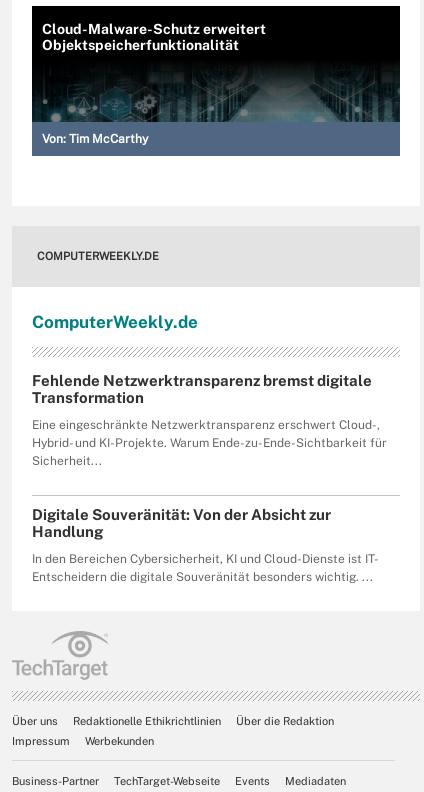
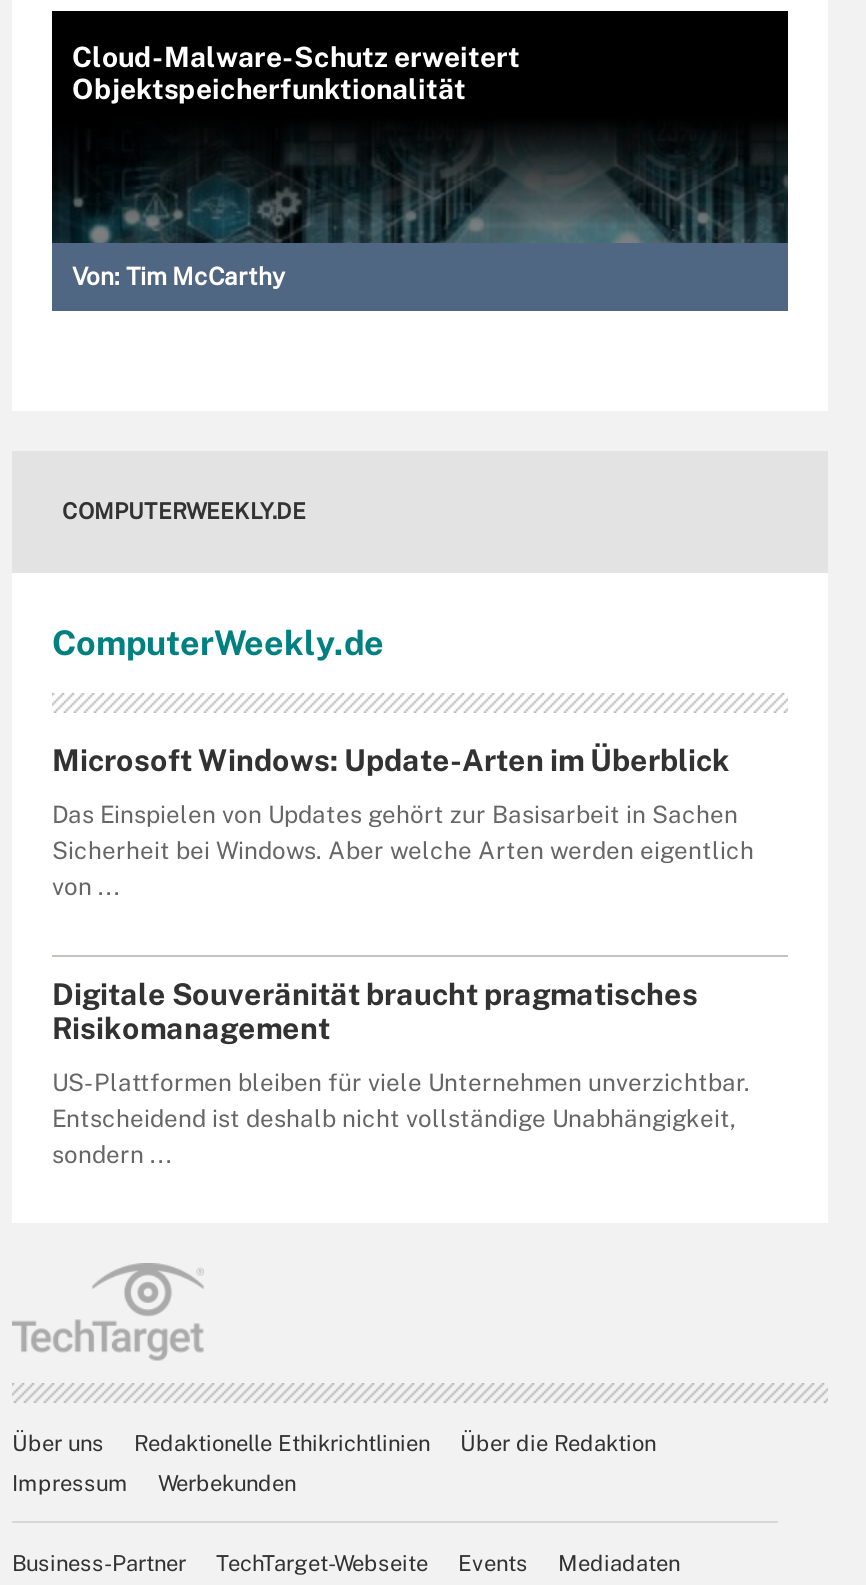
[32,372,372,406] Fehlende Netzwerktransparenz bremst digitale | Transformation -> [52,744,730,778] Microsoft Windows: Update-Arten im Überblick
[32,418,387,468] Eine eingeschränkte Netzwerktransparenz erschwert Cloud-, | Hybrid- und KI-Projekte. Warum Ende-zu-Ende-Sichtbarkeit für | Sicherheit... -> [52,802,754,902] Das Einspielen von Updates gehört zur Basisarbeit in Sachen | Sicherheit bei Windows. Aber welche Arten werden eigentlich | von ...
[32,506,331,540] Digitale Souveränität: Von der Absicht zur | Handlung -> [52,978,698,1046] Digitale Souveränität braucht pragmatisches | Risikomanagement
[32,552,379,584] In den Bereichen Cybersicherheit, KI und Cloud-Dienste ist IT- | Entscheidern die digitale Souveränität besonders wichtig. ... -> [52,1070,750,1170] US-Plattformen bleiben für viele Unternehmen unverzichtbar. | Entscheidend ist deshalb nicht vollständige Unabhängigkeit, | sondern ...

